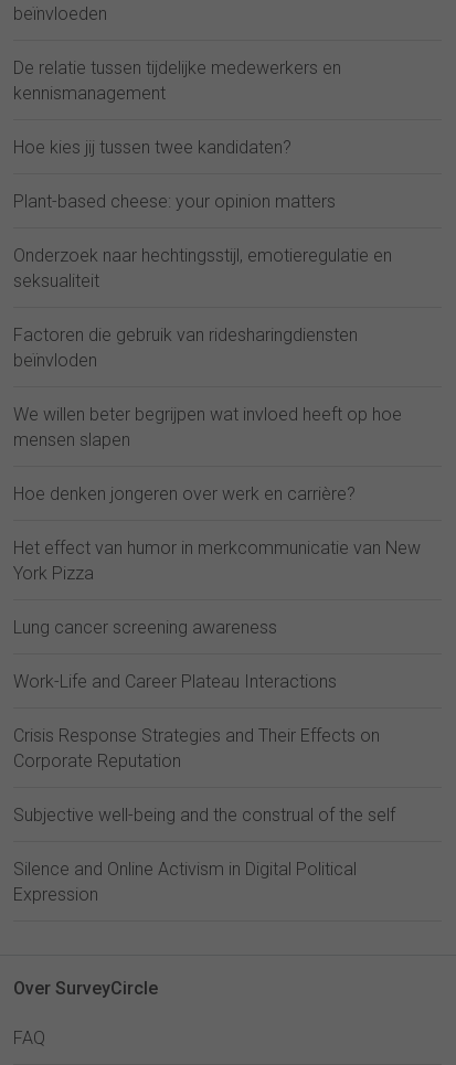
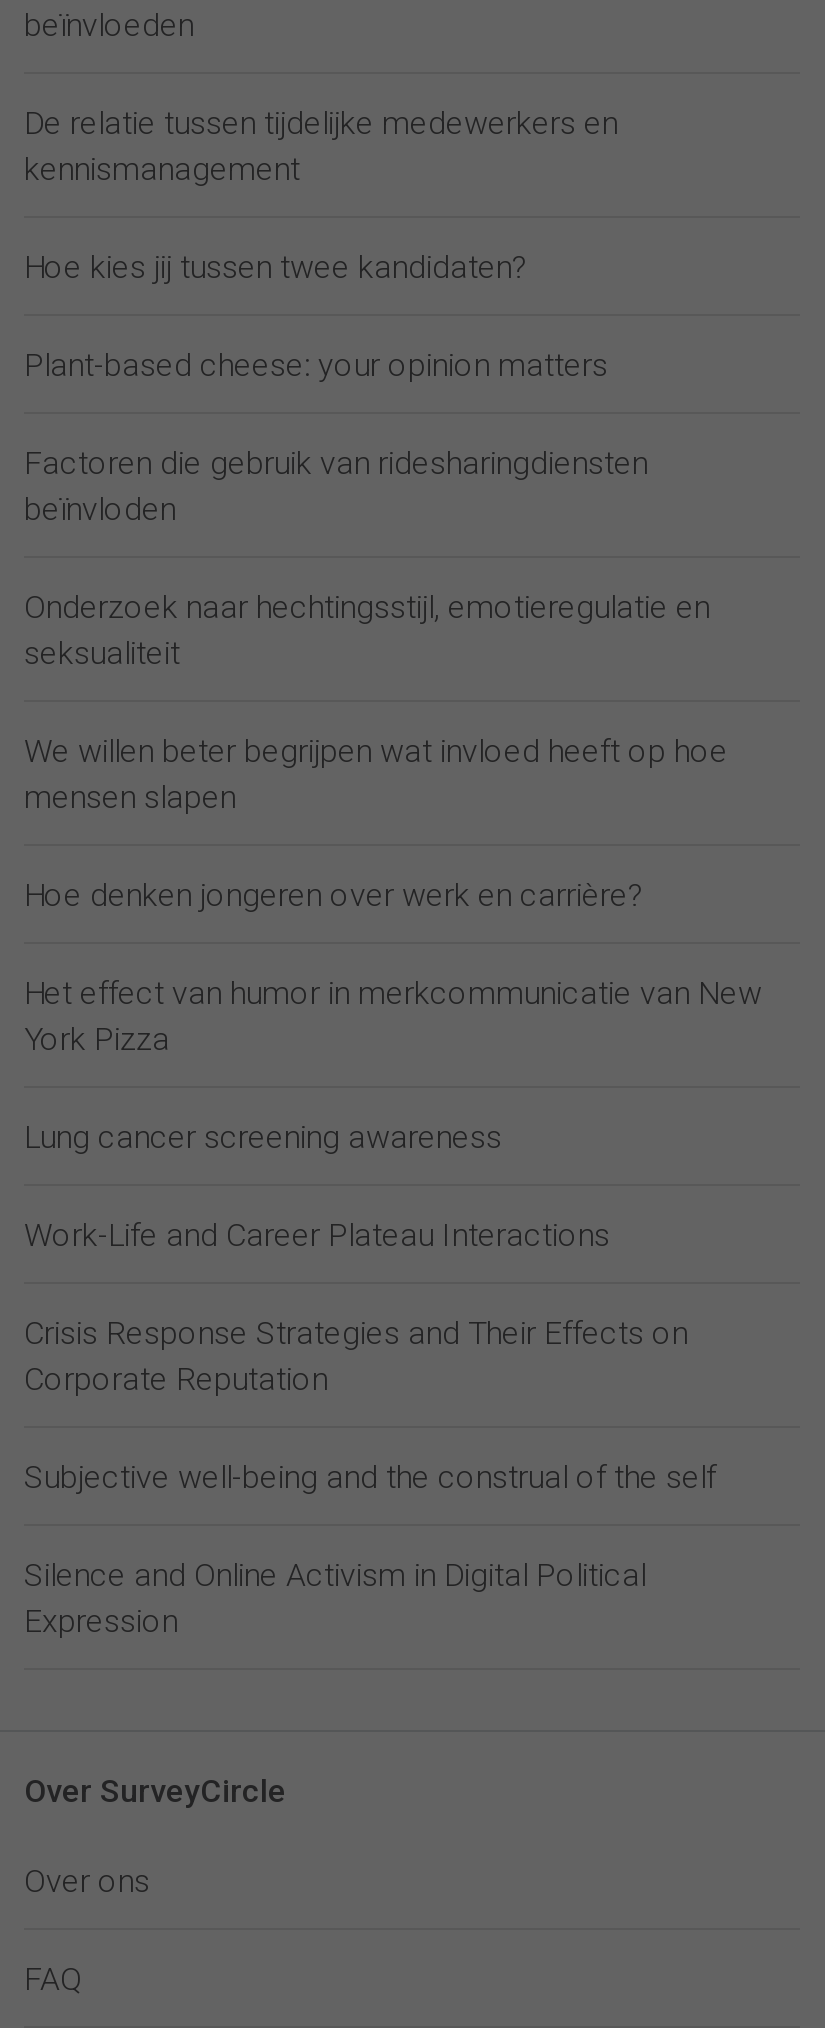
moved [13,245,392,291] -> [24,588,710,672]: Onderzoek naar hechtingsstijl, emotieregulatie en | seksualiteit
moved [13,324,358,371] -> [24,444,648,528]: Factoren die gebruik van ridesharingdiensten | beïnvloden
none -> [24,1862,150,1900] Over ons

